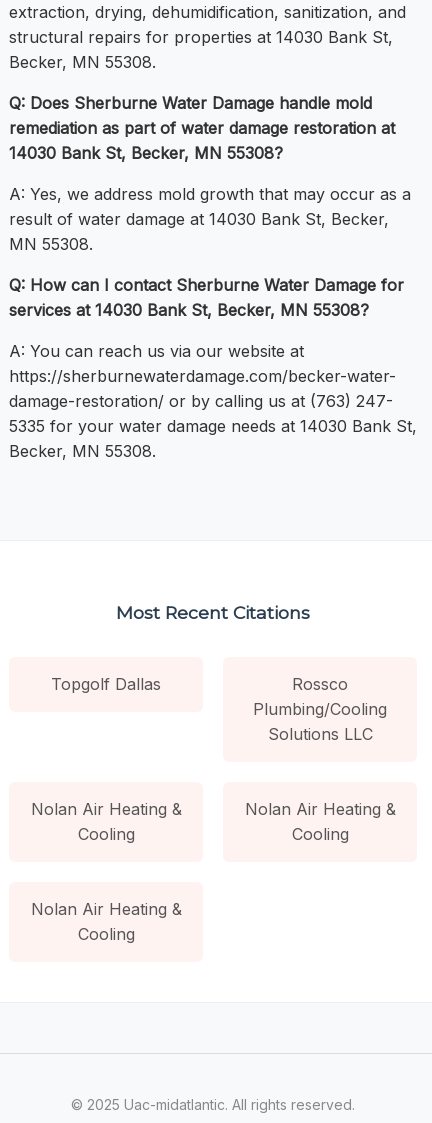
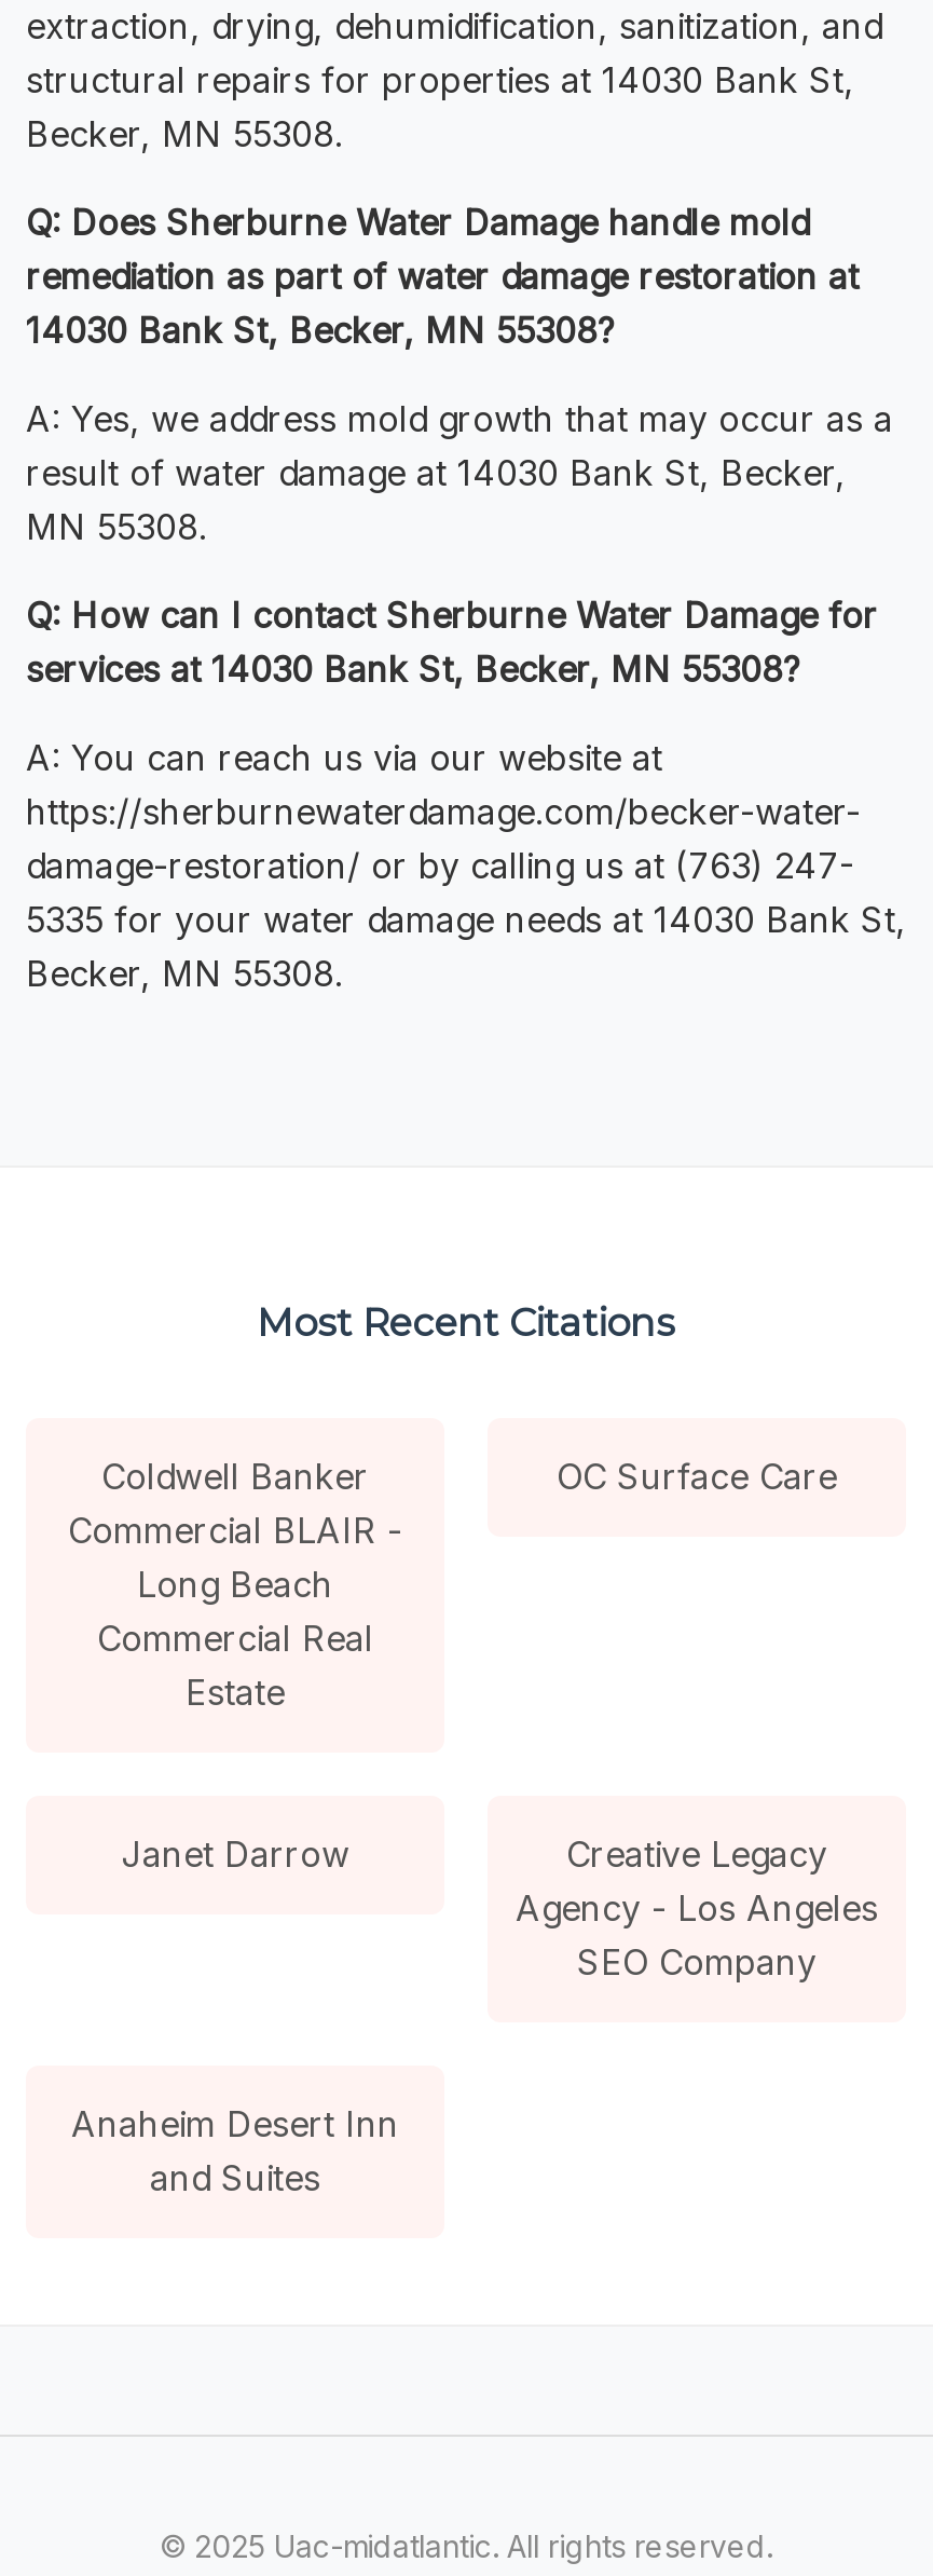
[51,674,387,744] Topgolf Dallas | Rossco | Plumbing/Cooling | Solutions LLC -> [68,1455,402,1714] Coldwell Banker | Commercial BLAIR - | Long Beach | Commercial Real | Estate
[30,799,181,844] Nolan Air Heating & | Cooling -> [557,1455,837,1498] OC Surface Care
[244,799,395,844] Nolan Air Heating & | Cooling -> [121,1832,878,1983] Janet Darrow | Creative Legacy | Agency - Los Angeles | SEO Company
[30,899,181,944] Nolan Air Heating & | Cooling -> [71,2102,399,2199] Anaheim Desert Inn | and Suites

